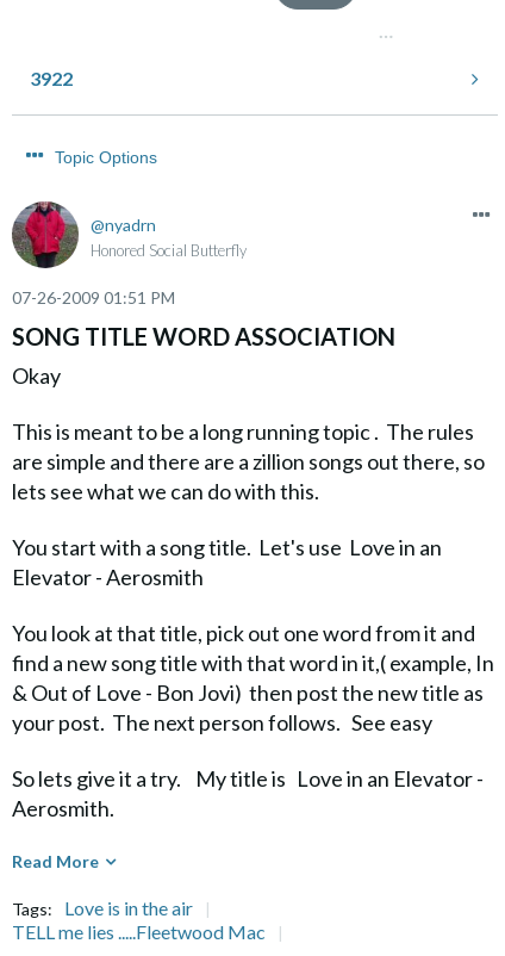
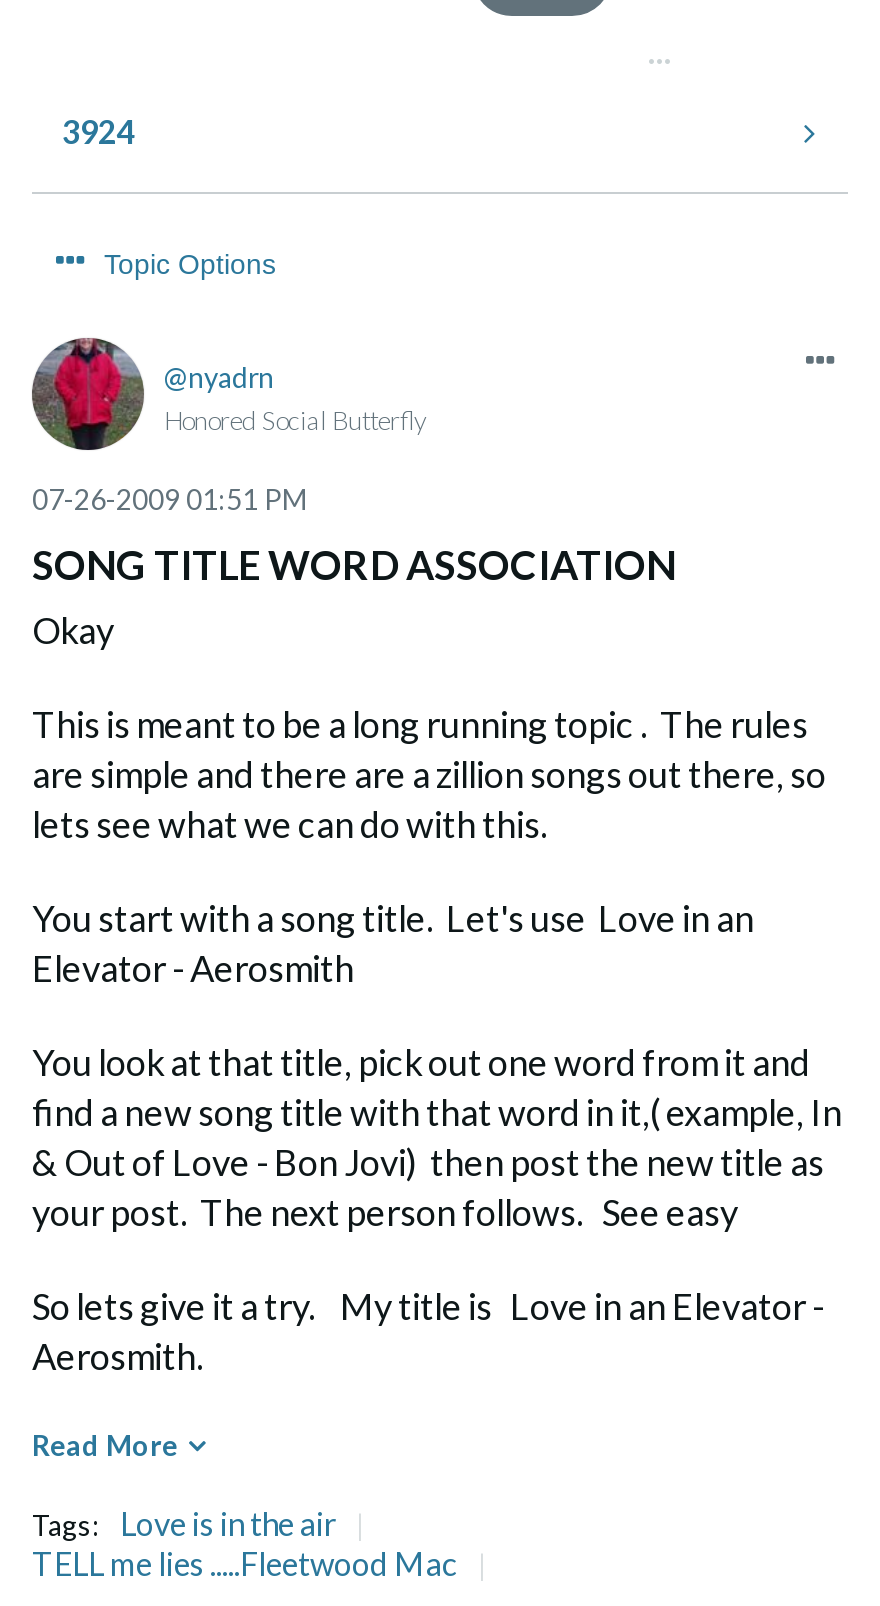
[30,66,73,89] 3922 -> [62,111,134,149] 3924

